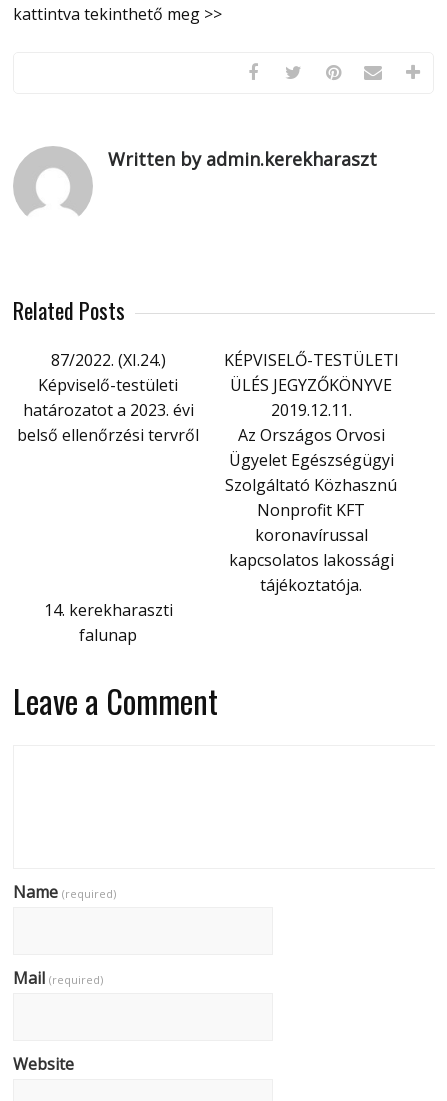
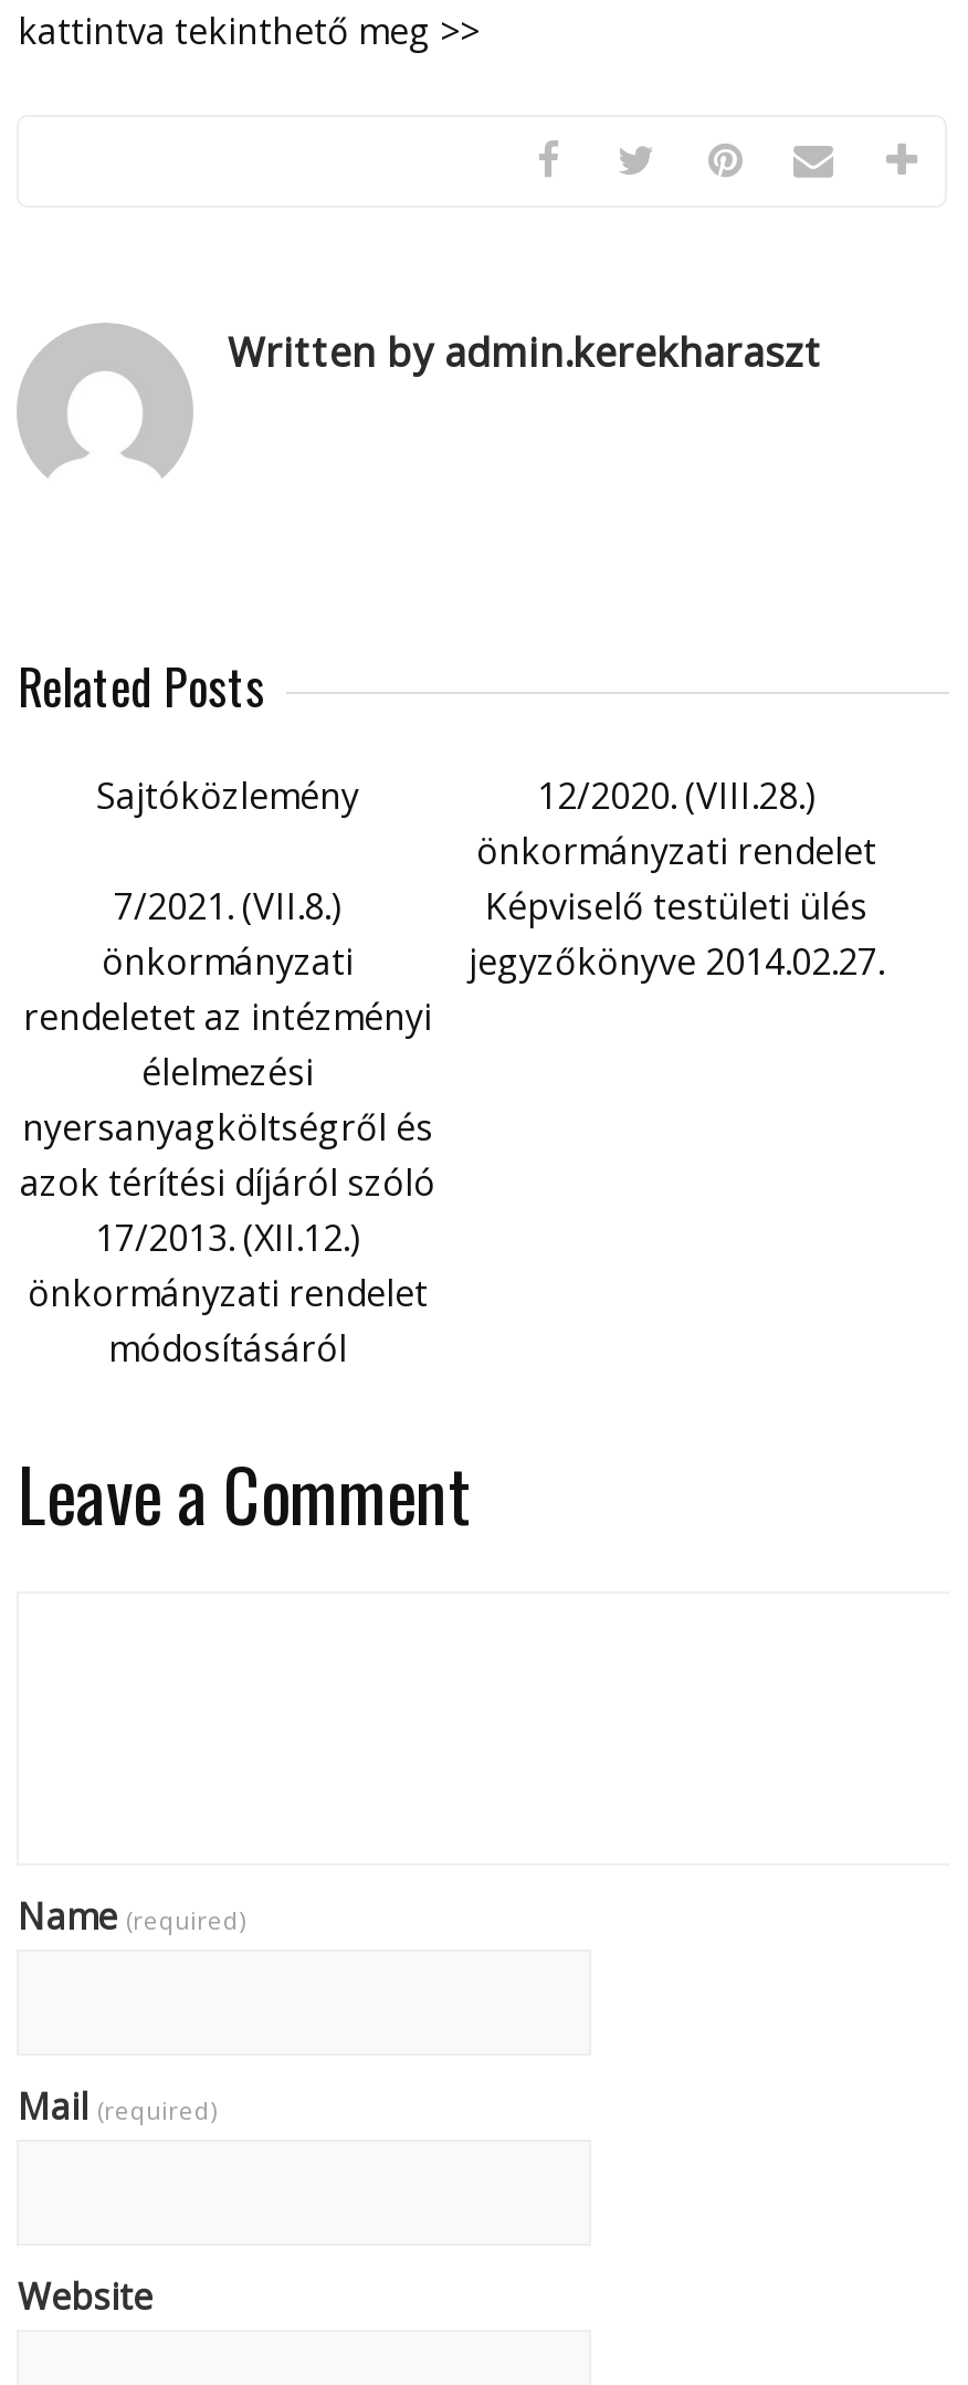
[17,349,199,446] 87/2022. (XI.24.) | Képviselő-testületi | határozatot a 2023. évi | belső ellenőrzési tervről -> [20,771,876,1373] Sajtóközlemény | 12/2020. (VIII.28.) | önkormányzati rendelet | 7/2021. (VII.8.) | önkormányzati | rendeletet az intézményi | élelmezési | nyersanyagköltségről és | azok térítési díjáról szóló | 17/2013. (XII.12.) | önkormányzati rendelet | módosításáról
[44,349,399,646] KÉPVISELŐ-TESTÜLETI | ÜLÉS JEGYZŐKÖNYVE | 2019.12.11. | Az Országos Orvosi | Ügyelet Egészségügyi | Szolgáltató Közhasznú | Nonprofit KFT | koronavírussal | kapcsolatos lakossági | tájékoztatója. | 14. kerekharaszti | falunap -> [468,882,884,986] Képviselő testületi ülés | jegyzőkönyve 2014.02.27.

